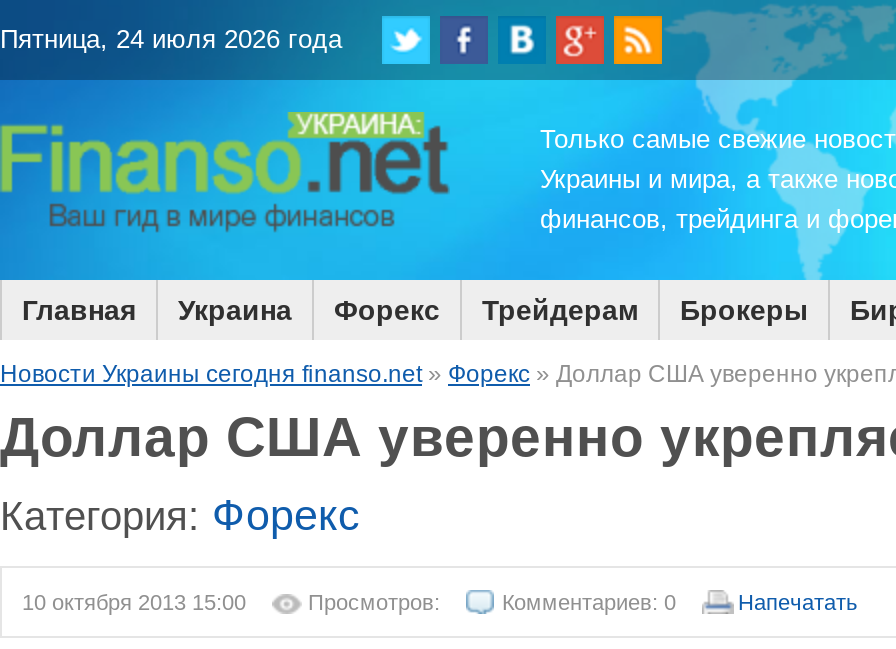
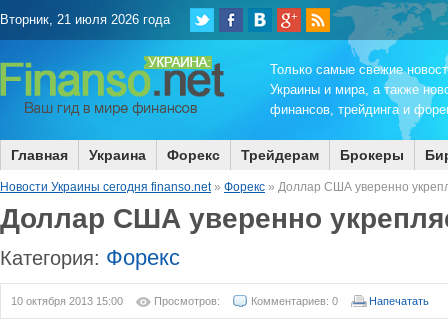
[0,24,342,54] Пятница, 24 июля 2026 года -> [0,12,170,27] Вторник, 21 июля 2026 года

